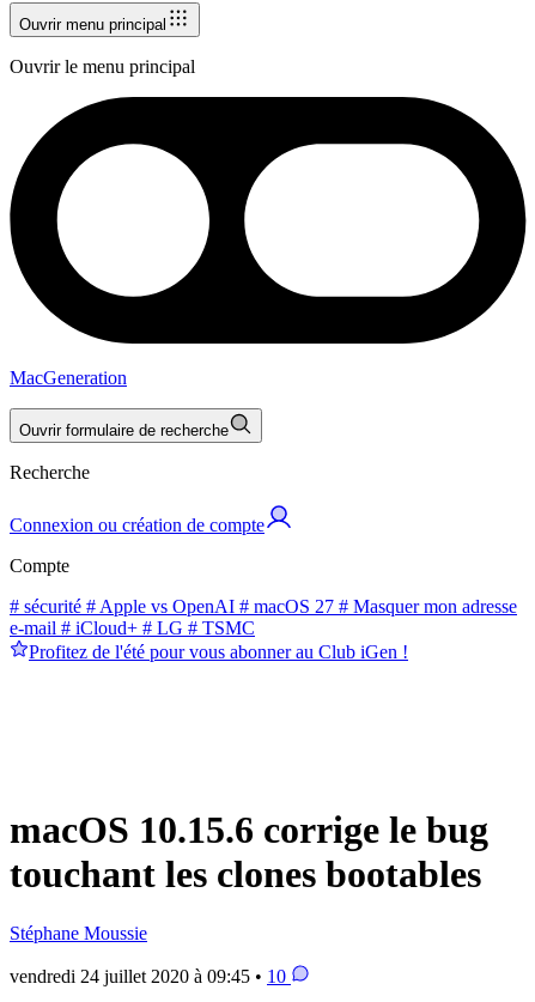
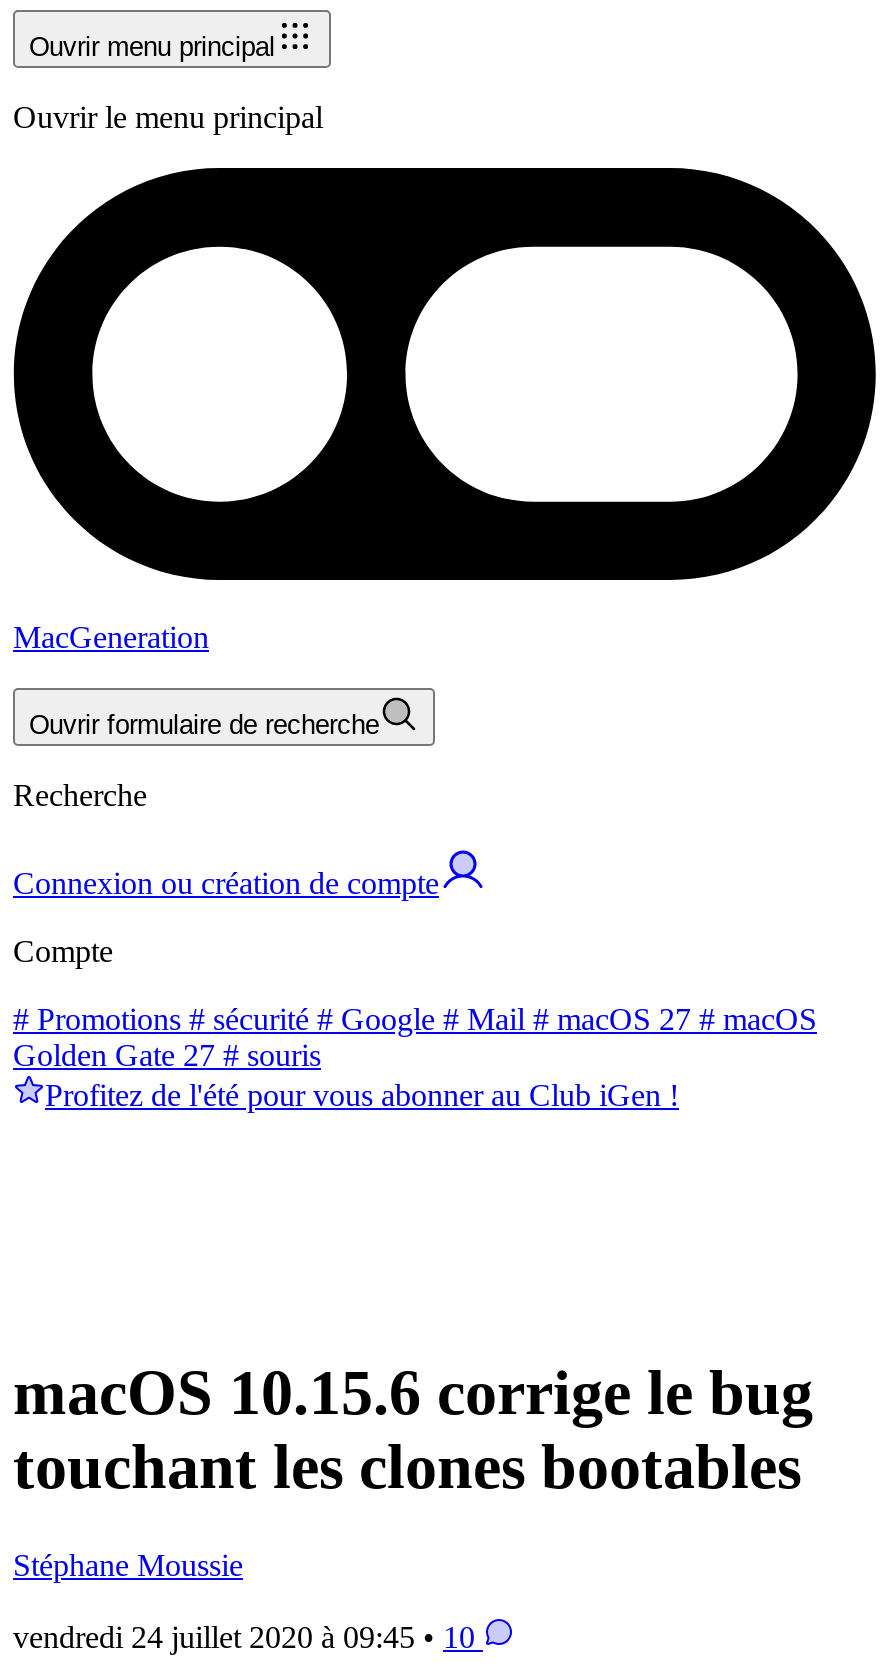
[10,596,517,638] # sécurité # Apple vs OpenAI # macOS 27 # Masquer mon adresse | e-mail # iCloud+ # LG # TSMC -> [13,1001,817,1071] # Promotions # sécurité # Google # Mail # macOS 27 # macOS | Golden Gate 27 # souris

